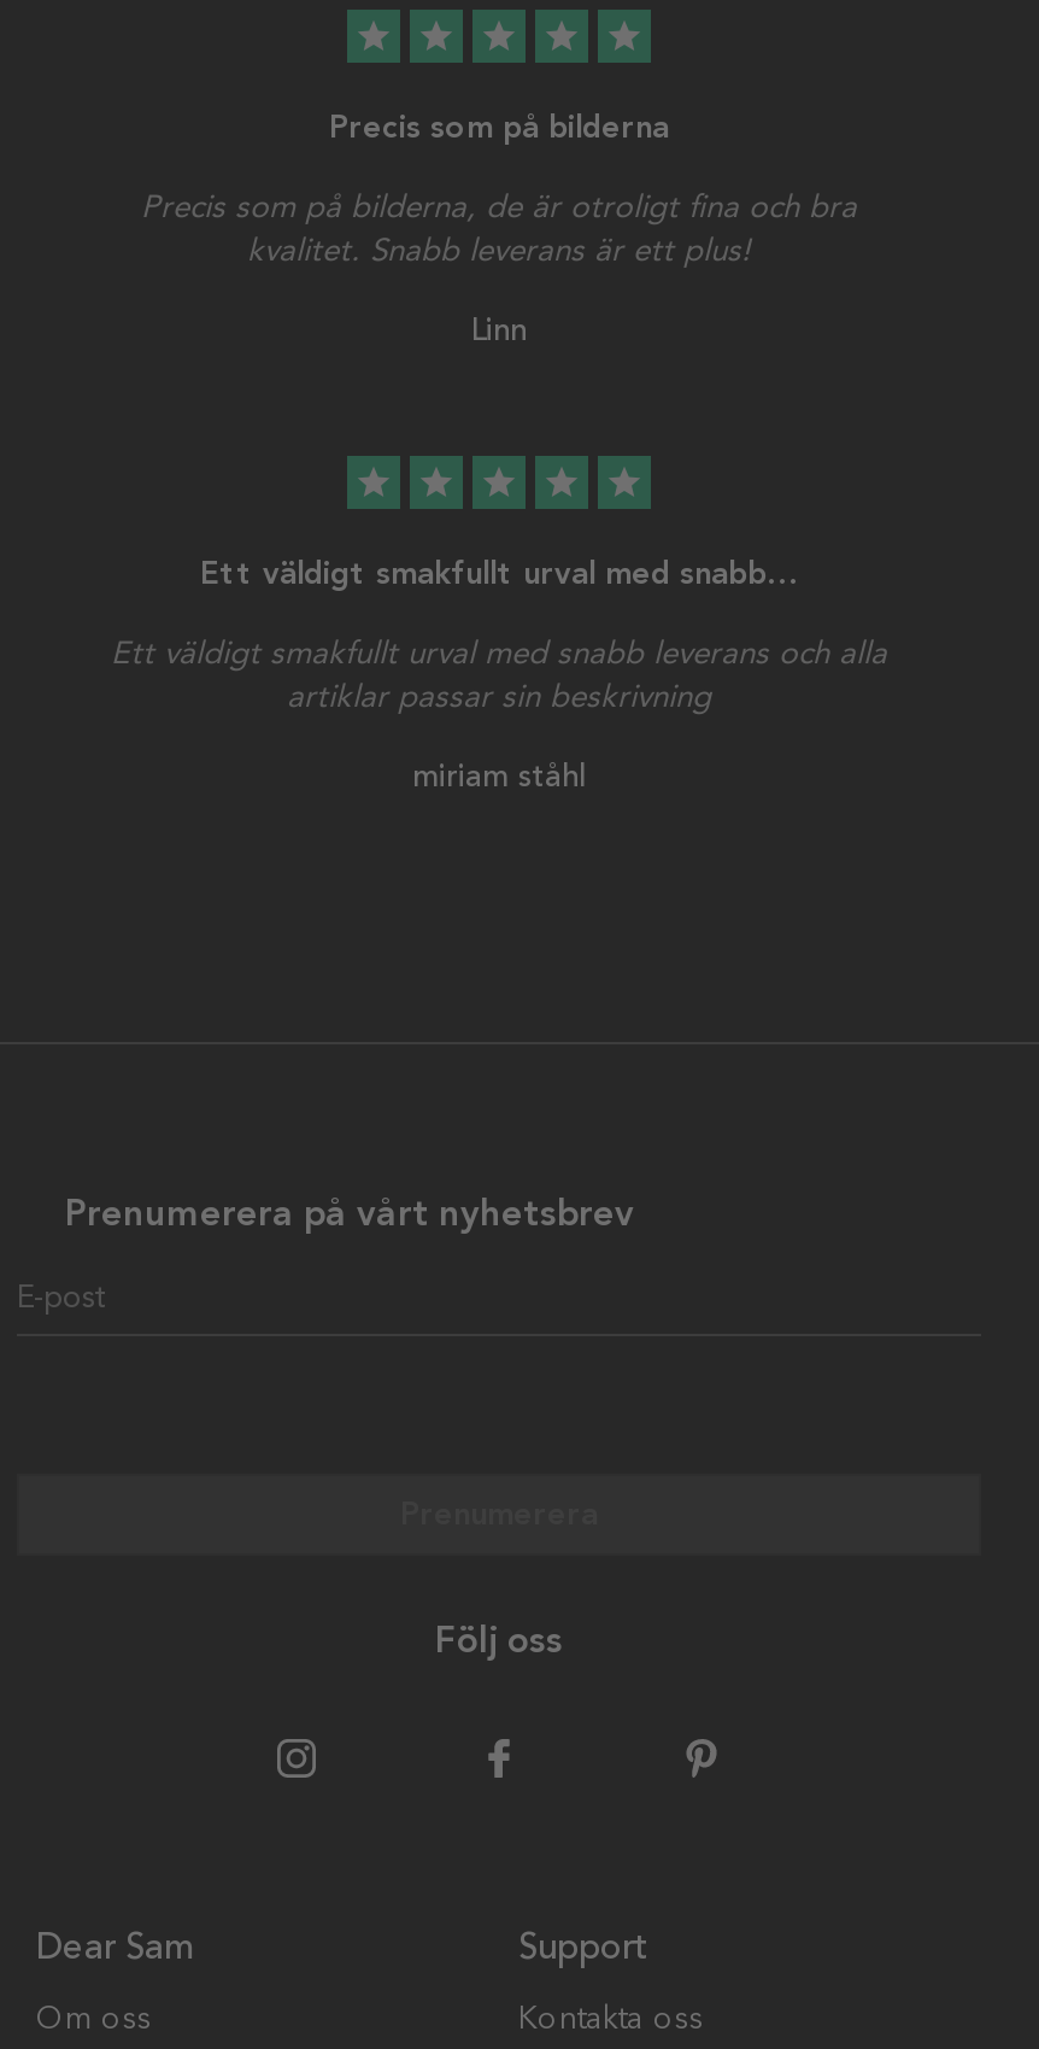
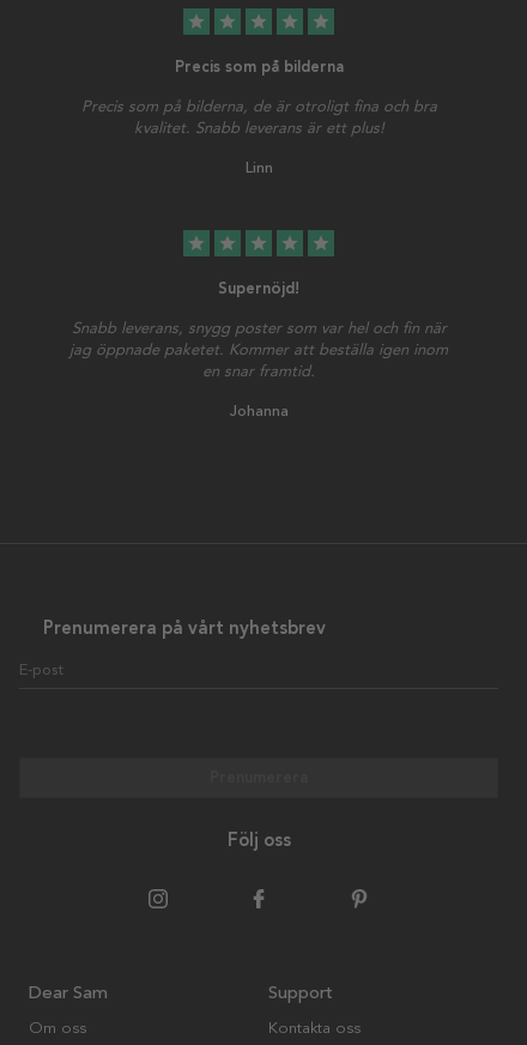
[200,555,798,591] Ett väldigt smakfullt urval med snabb… -> [218,279,299,297] Supernöjd!
[111,634,887,714] Ett väldigt smakfullt urval med snabb leverans och alla | artiklar passar sin beskrivning -> [69,319,448,380] Snabb leverans, snygg poster som var hel och fin när | jag öppnade paketet. Kommer att beställa igen inom | en snar framtid.
[412,757,586,796] miriam ståhl -> [229,401,288,421] Johanna

